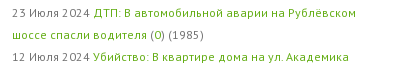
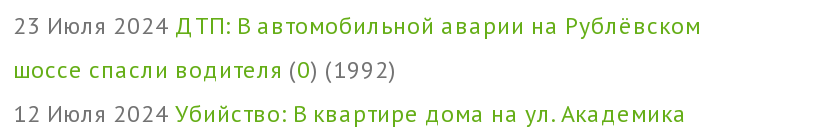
[12,26,204,41] шоссе спасли водителя (0) (1985) -> [13,53,397,83] шоссе спасли водителя (0) (1992)

